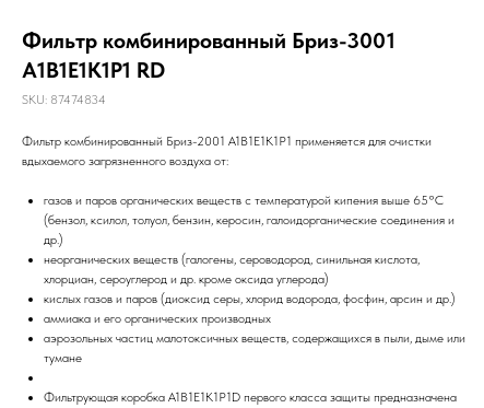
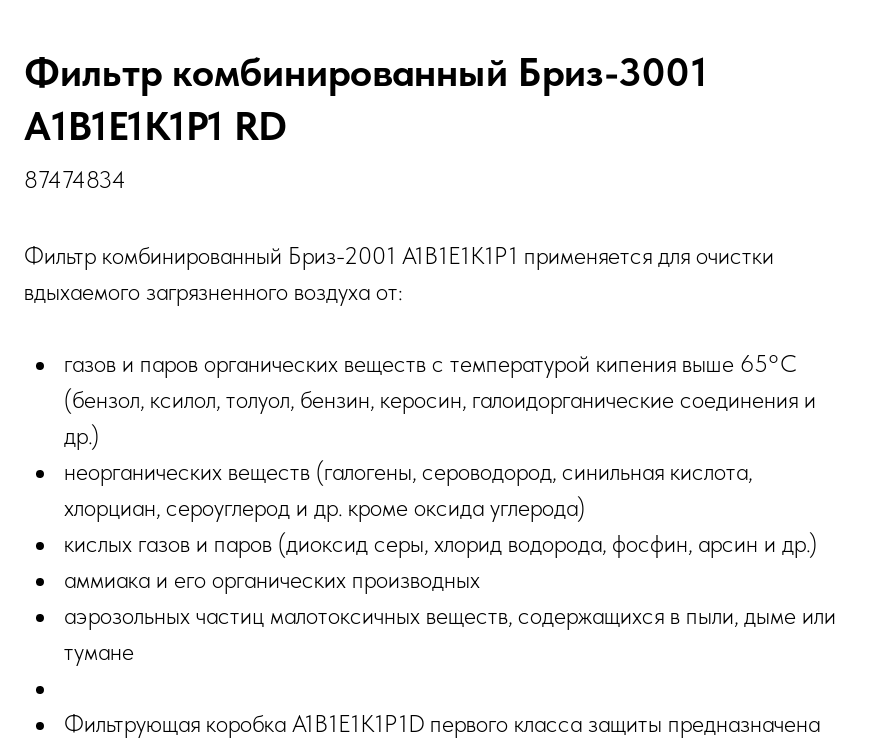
[22,92,106,107] SKU: 87474834 -> [24,166,126,194] 87474834

